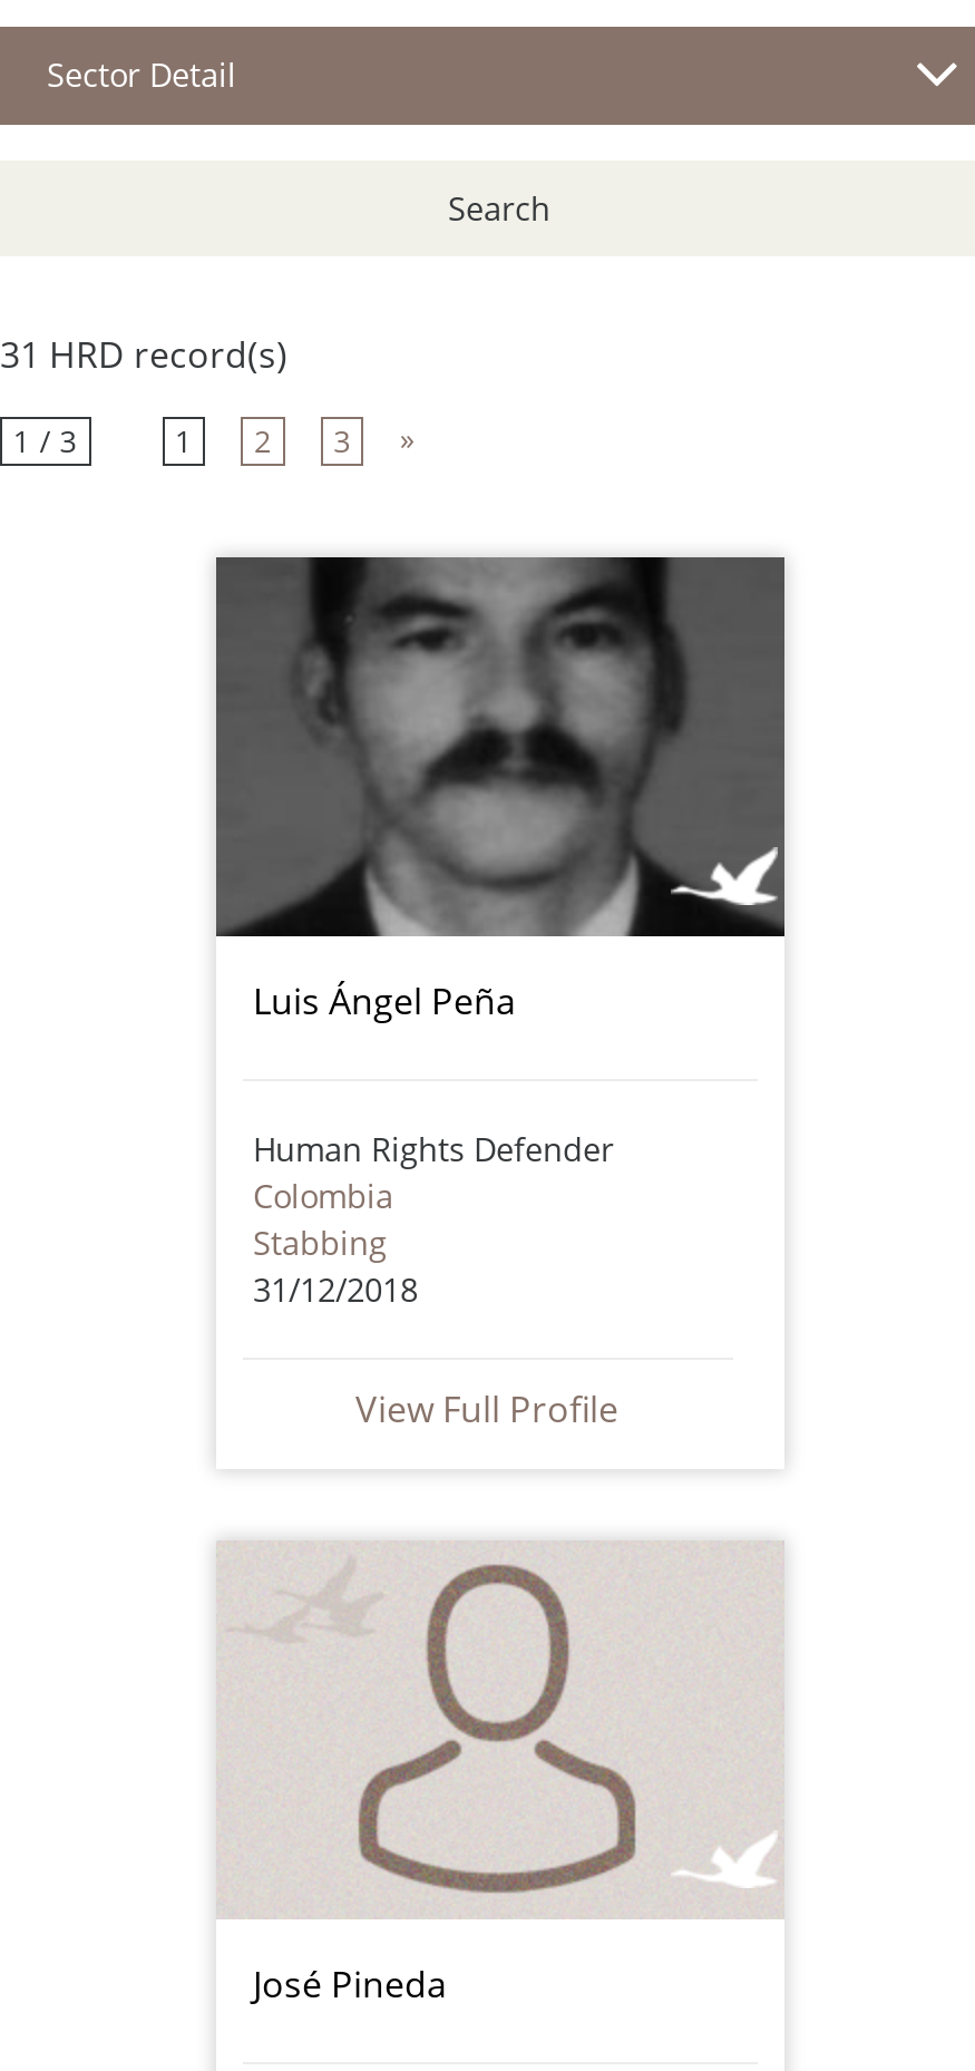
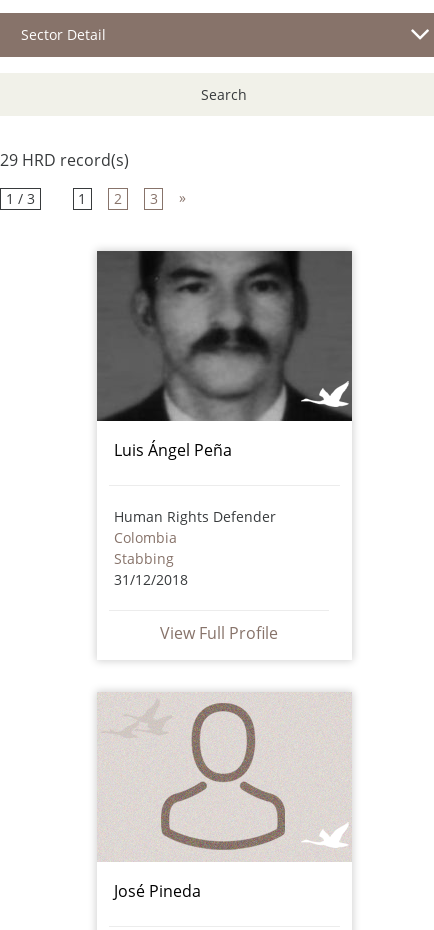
[0,329,287,378] 31 HRD record(s) -> [0,149,129,171] 29 HRD record(s)

